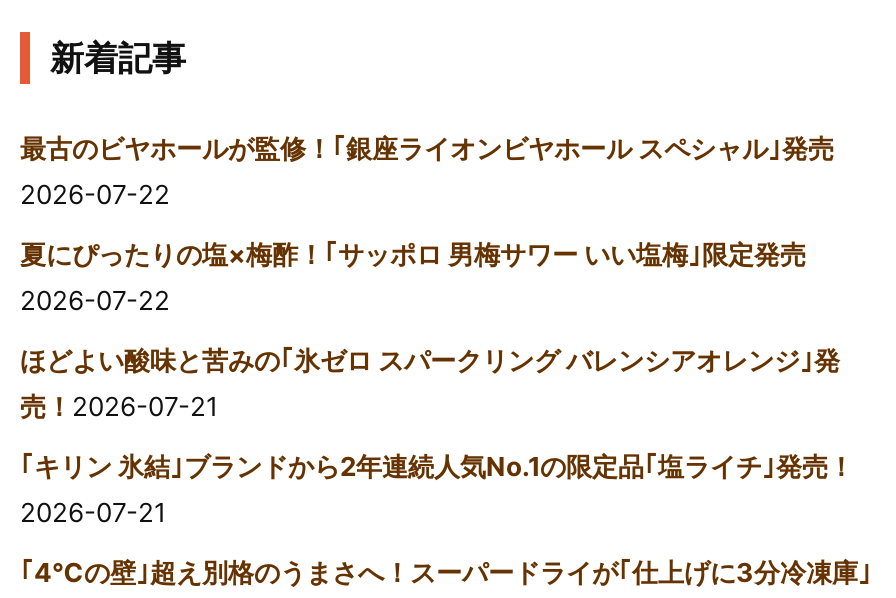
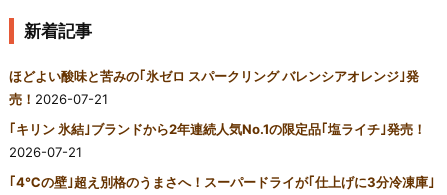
[20,132,834,316] 最古のビヤホールが監修！｢銀座ライオンビヤホール スペシャル｣発売 | 2026-07-22 | 夏にぴったりの塩×梅酢！｢サッポロ 男梅サワー いい塩梅｣限定発売 | 2026-07-22 -> none

